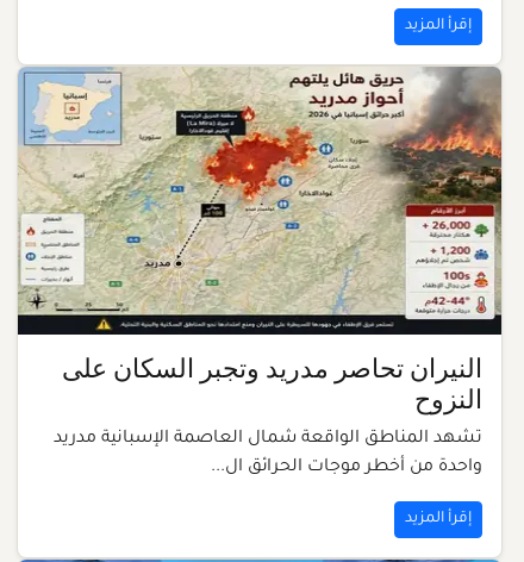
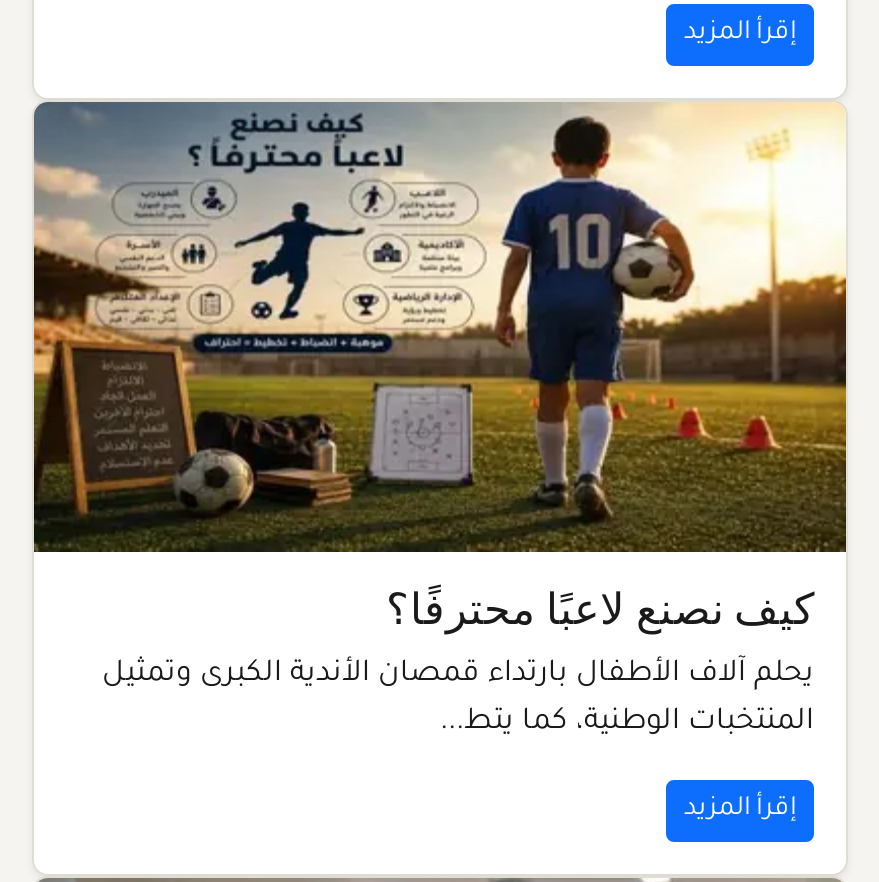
[18,65,503,414] [image] | النيران تحاصر مدريد وتجبر السكان على | النزوح -> [32,100,846,634] [image] | كيف نصنع لاعبًا محترفًا؟
[54,430,482,449] تشهد المناطق الواقعة شمال العاصمة الإسبانية مدريد -> [102,660,814,692] يحلم آلاف الأطفال بارتداء قمصان الأندية الكبرى وتمثيل
[211,459,482,478] واحدة من أخطر موجات الحرائق ال... -> [440,708,814,740] المنتخبات الوطنية، كما يتط...

